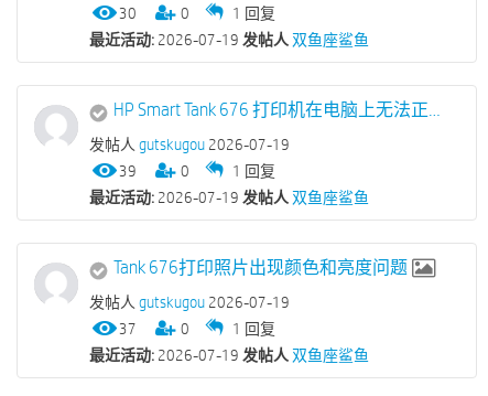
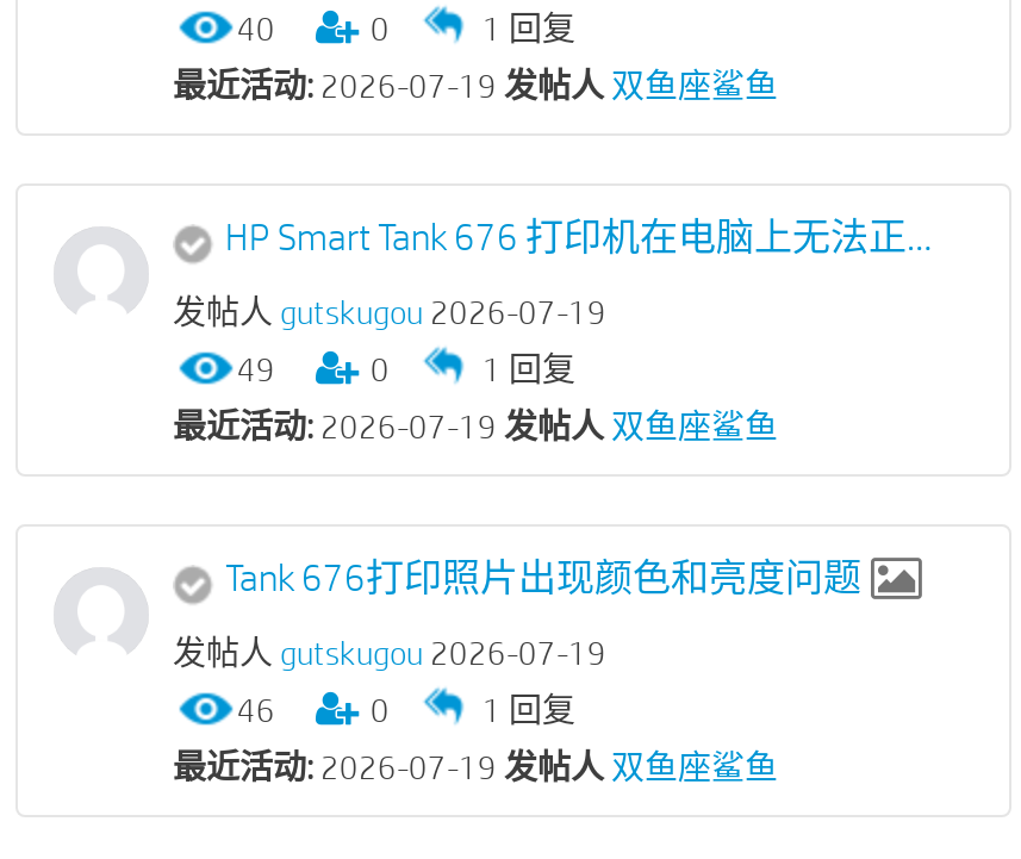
[119,3,137,23] 30 -> [237,7,275,50] 40
[119,161,137,181] 39 -> [237,348,275,391] 49
[119,319,137,339] 37 -> [237,689,275,732] 46

